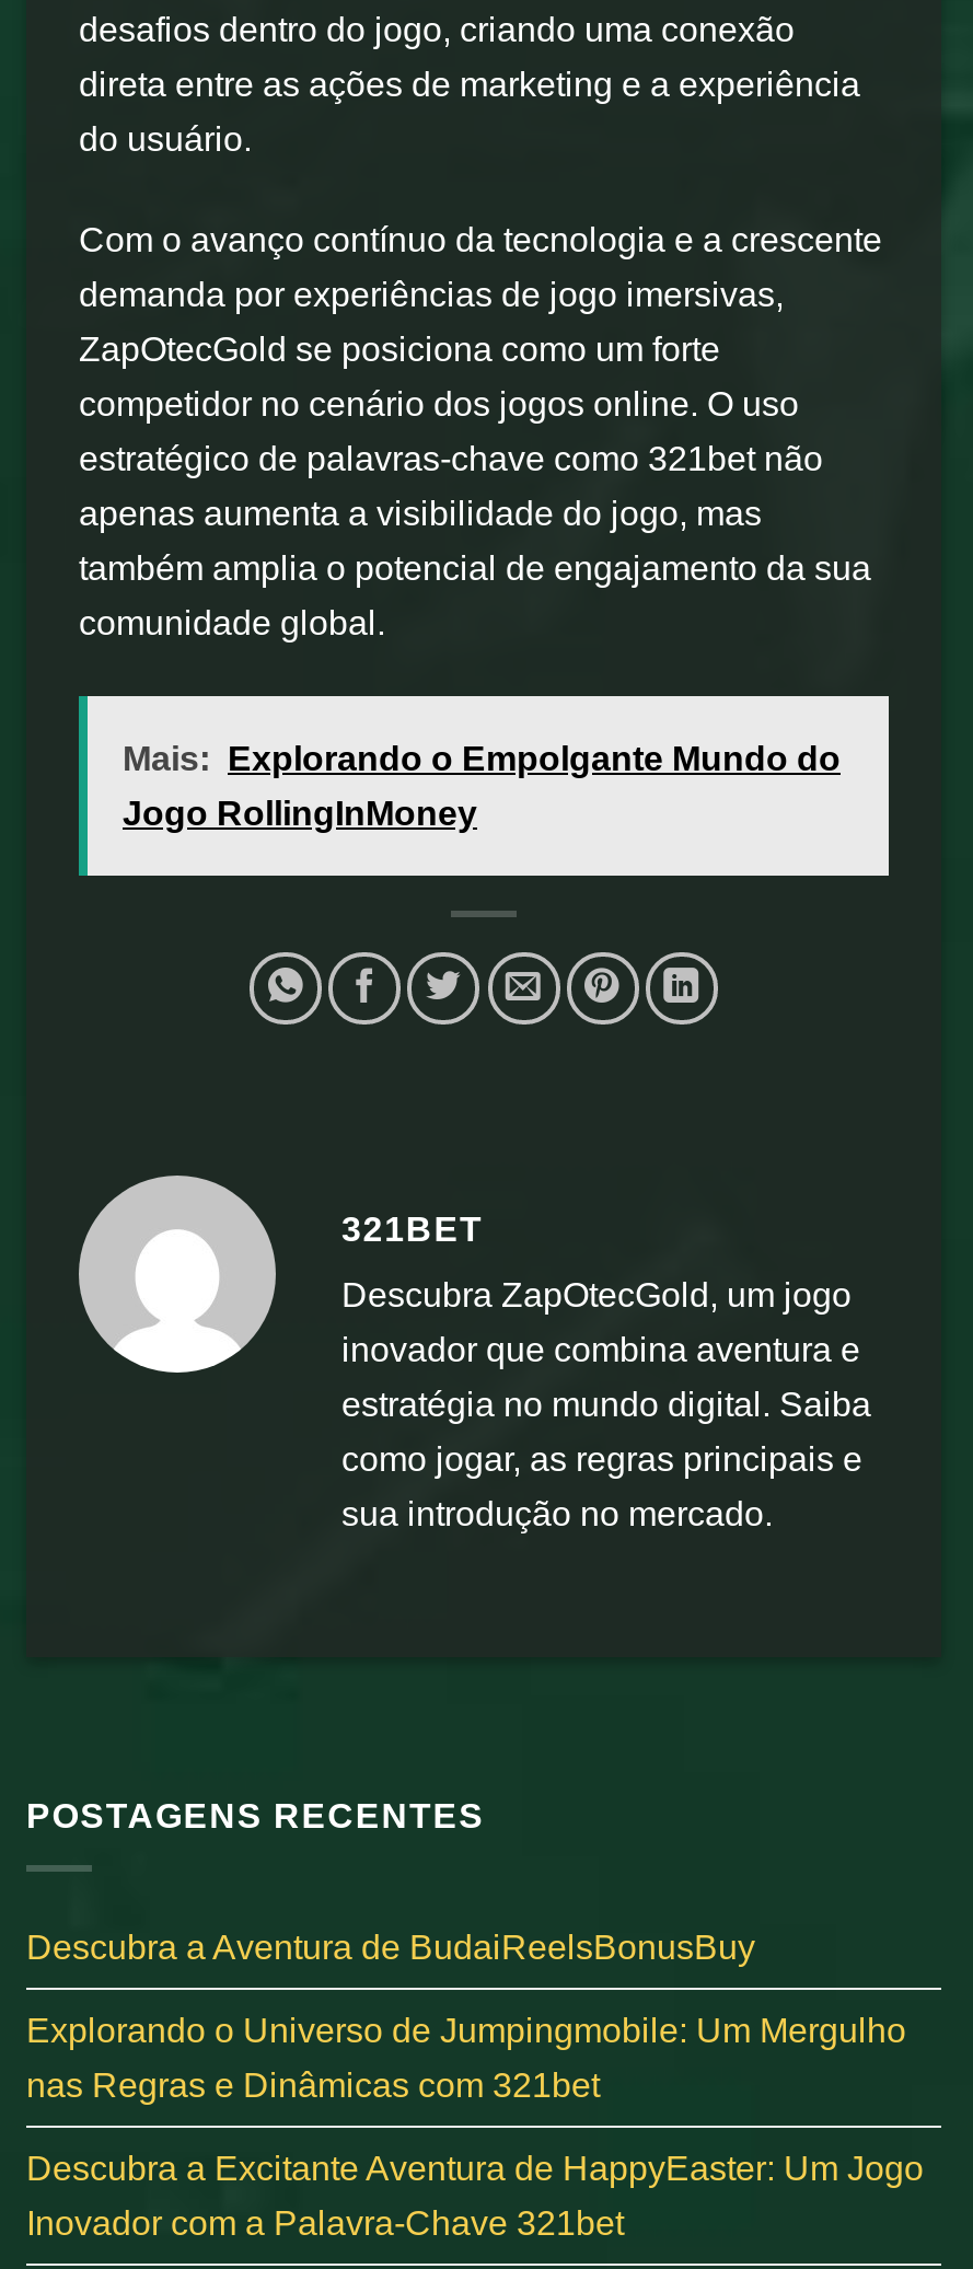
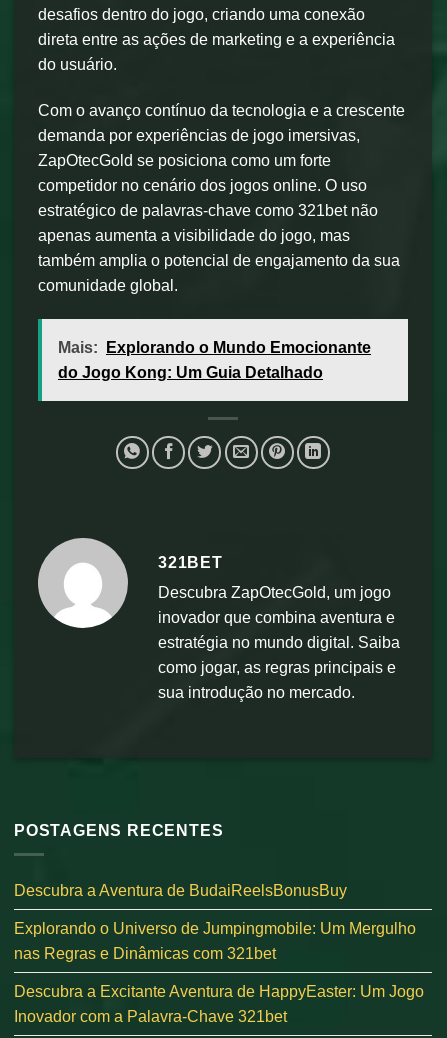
[123,740,841,777] Mais: Explorando o Empolgante Mundo do -> [58,339,371,356] Mais: Explorando o Mundo Emocionante
[123,794,477,832] Jogo RollingInMoney -> [58,364,323,381] do Jogo Kong: Um Guia Detalhado

